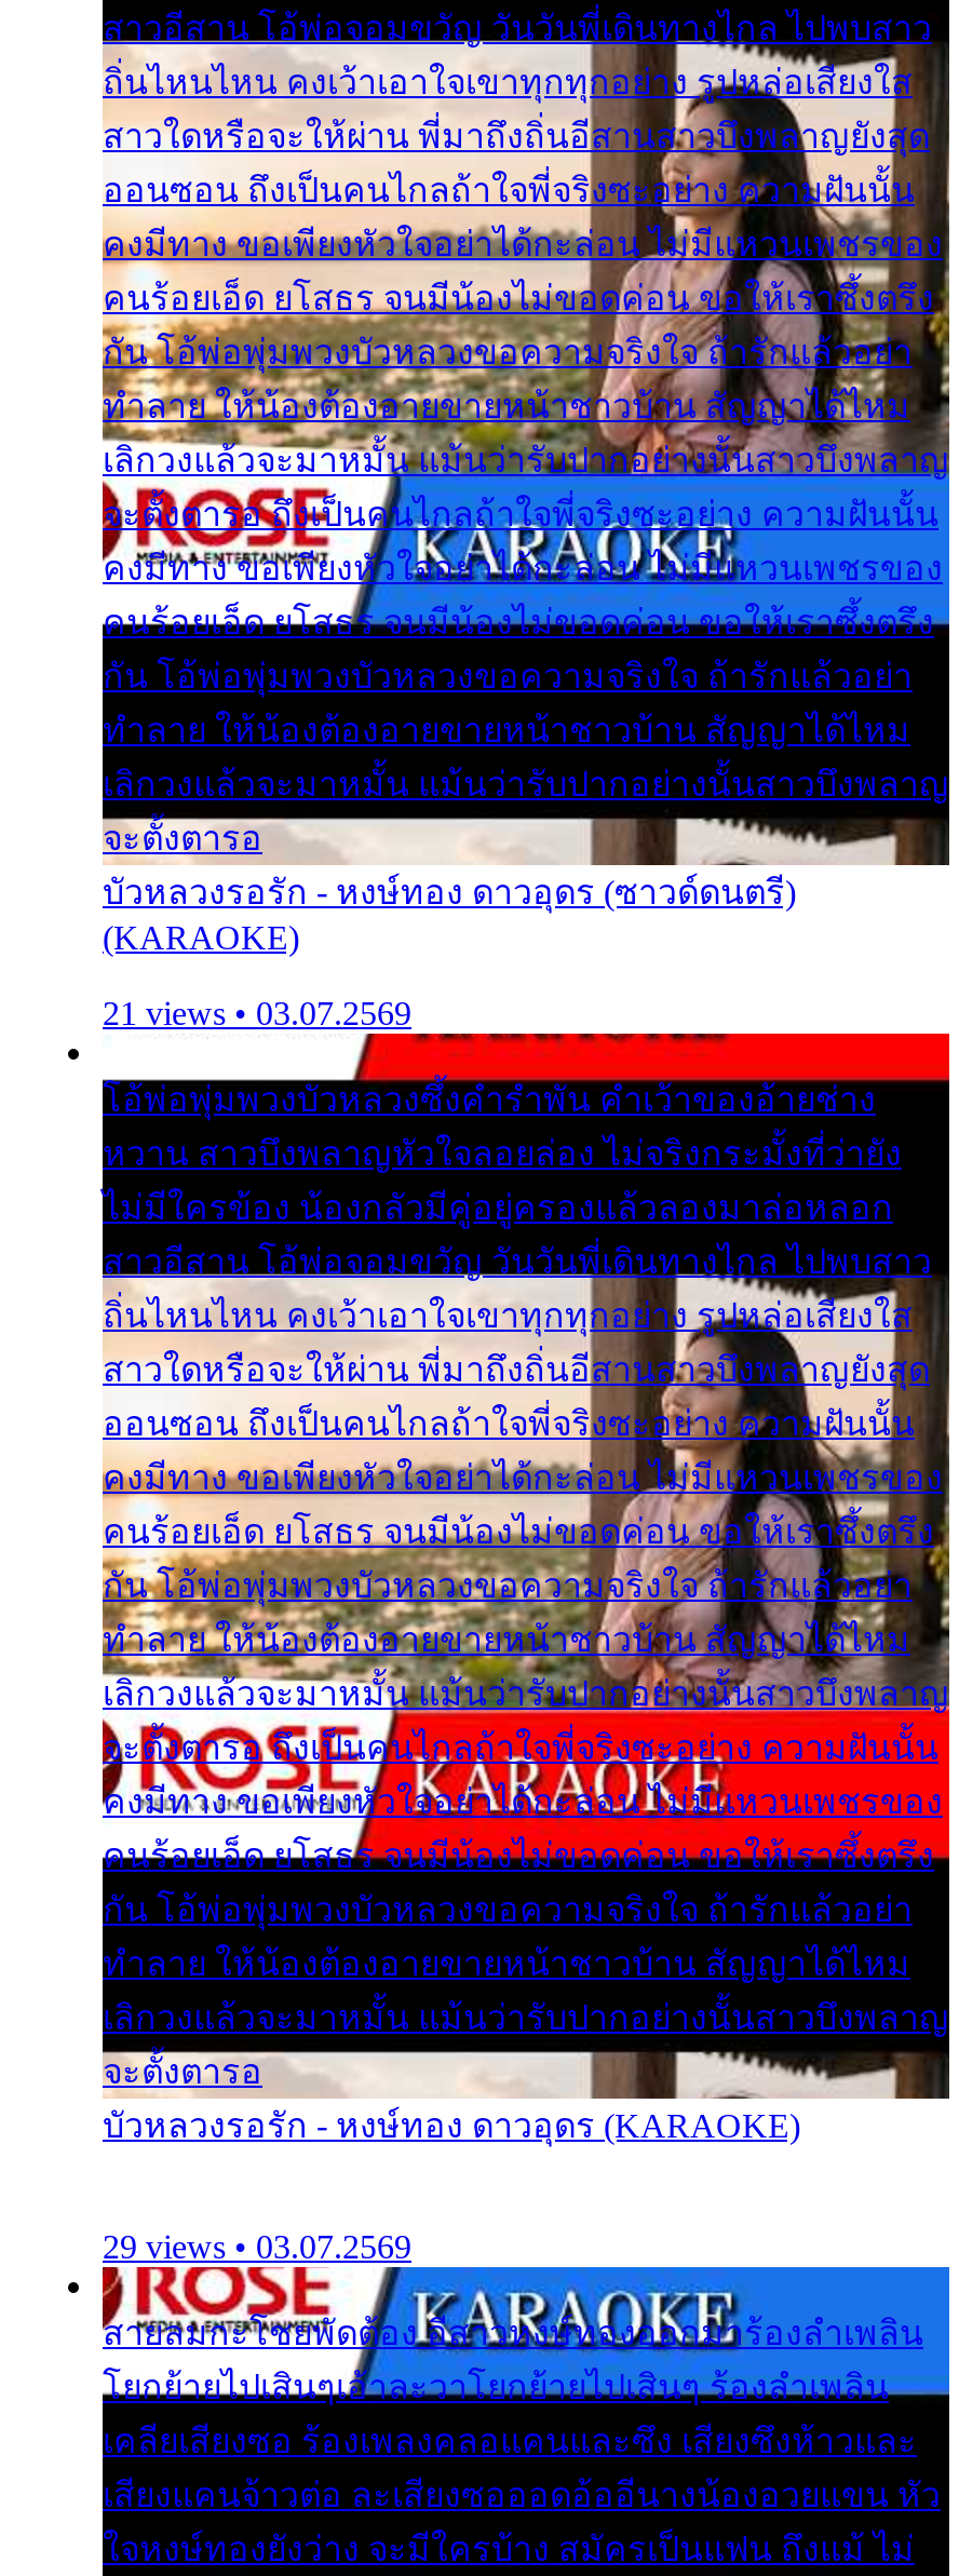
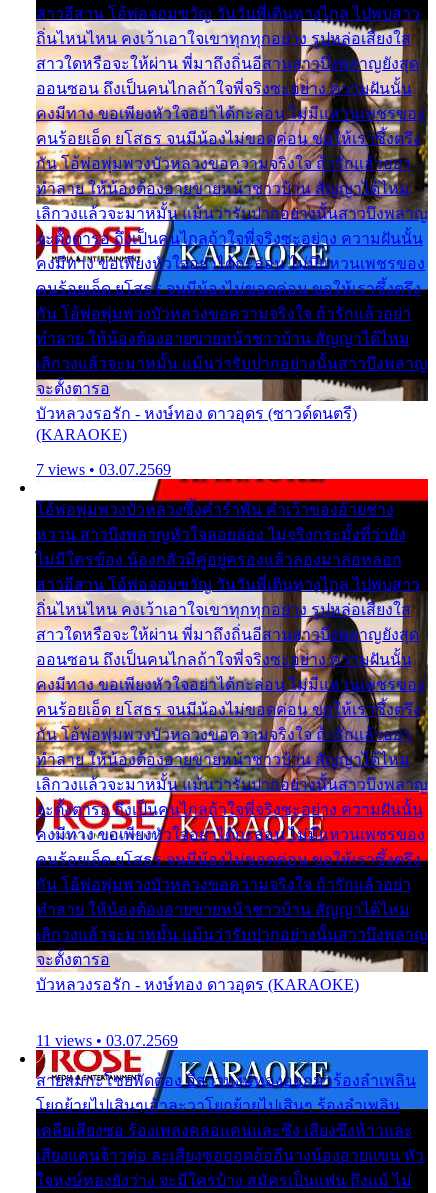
[103,994,411,1031] 21 views • 03.07.2569 -> [36,461,171,478] 7 views • 03.07.2569
[103,2228,411,2265] 29 views • 03.07.2569 -> [36,1032,178,1049] 11 views • 03.07.2569

